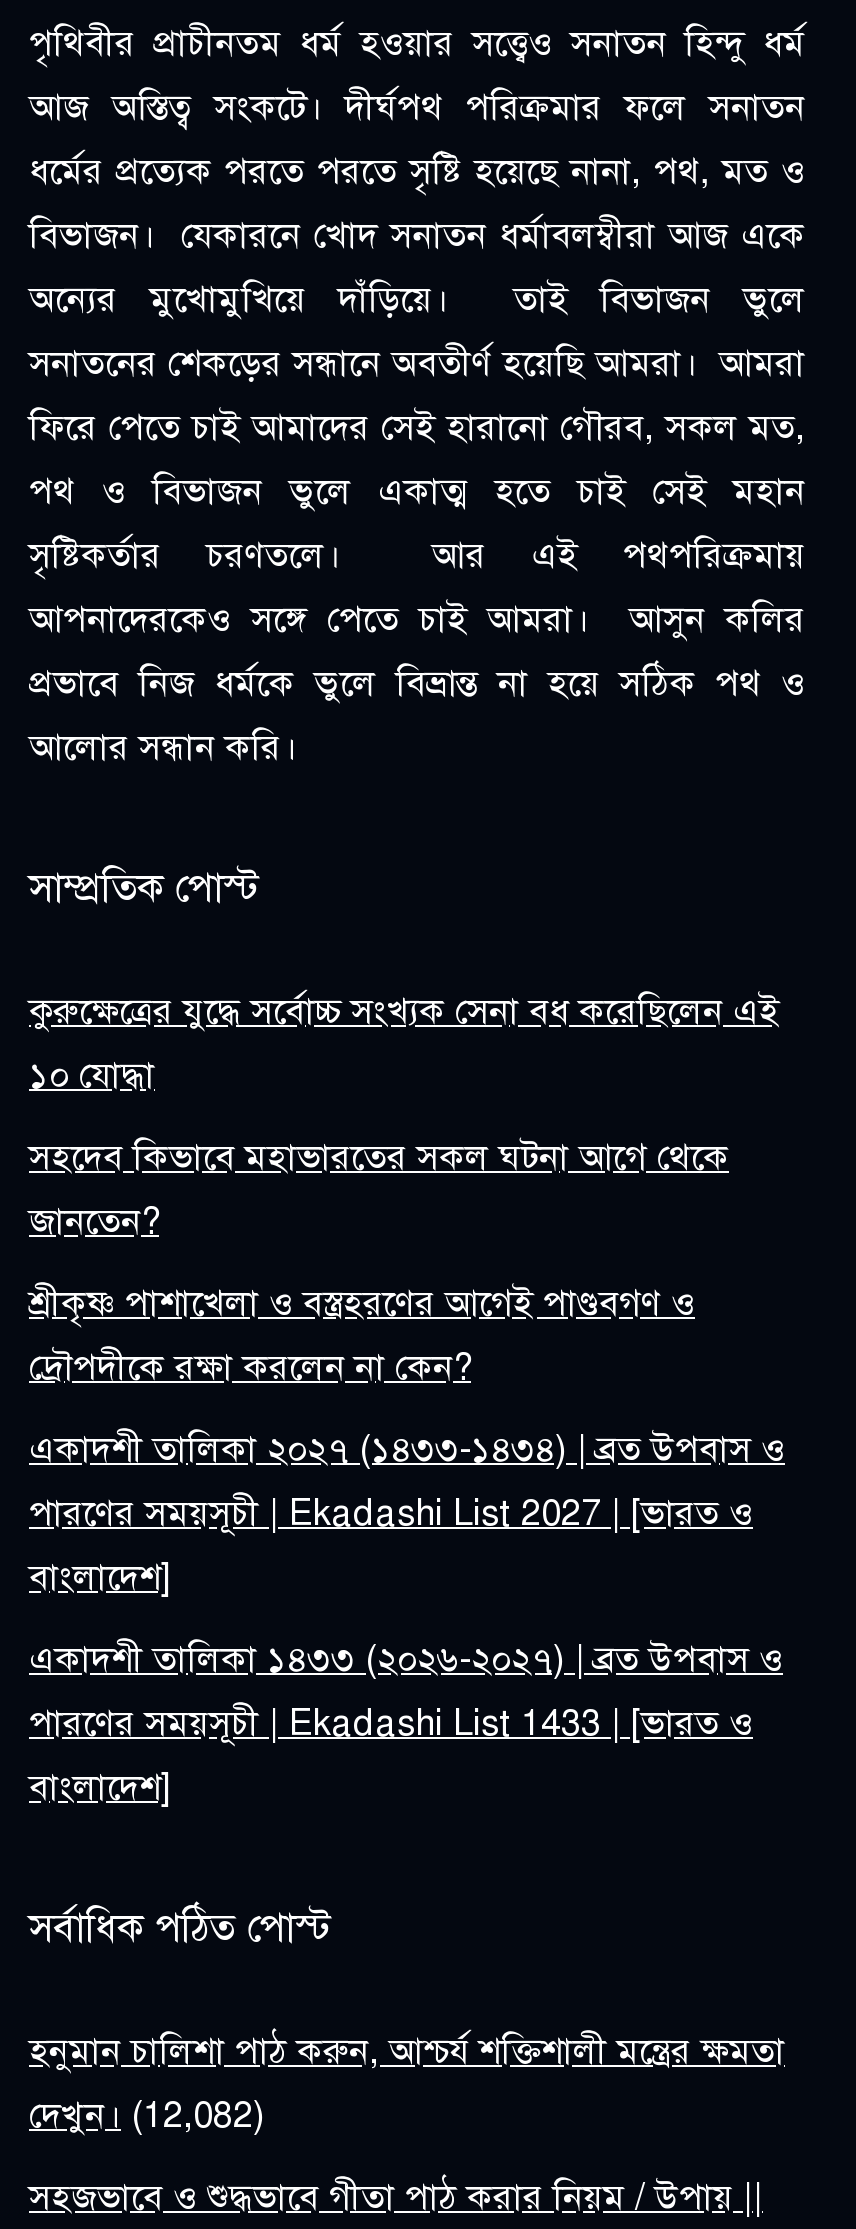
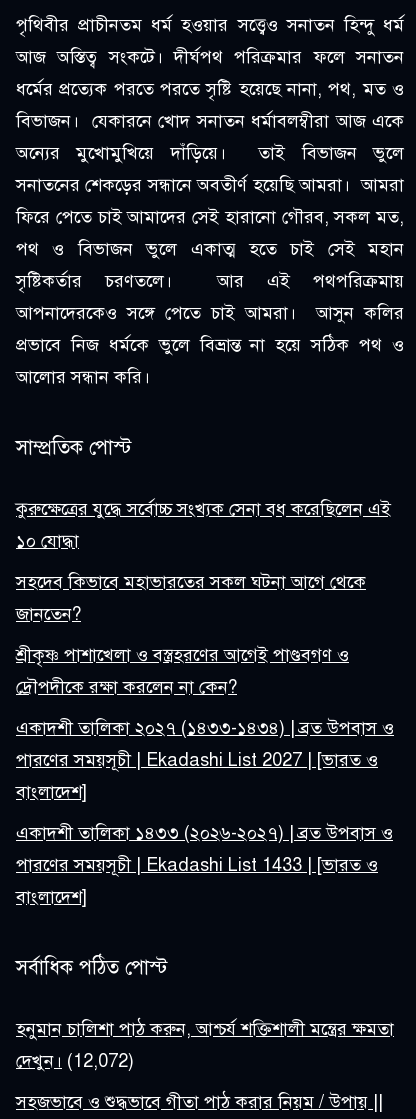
[29,2094,265,2138] দেখুন। (12,082) -> [16,1050,134,1072] দেখুন। (12,072)

